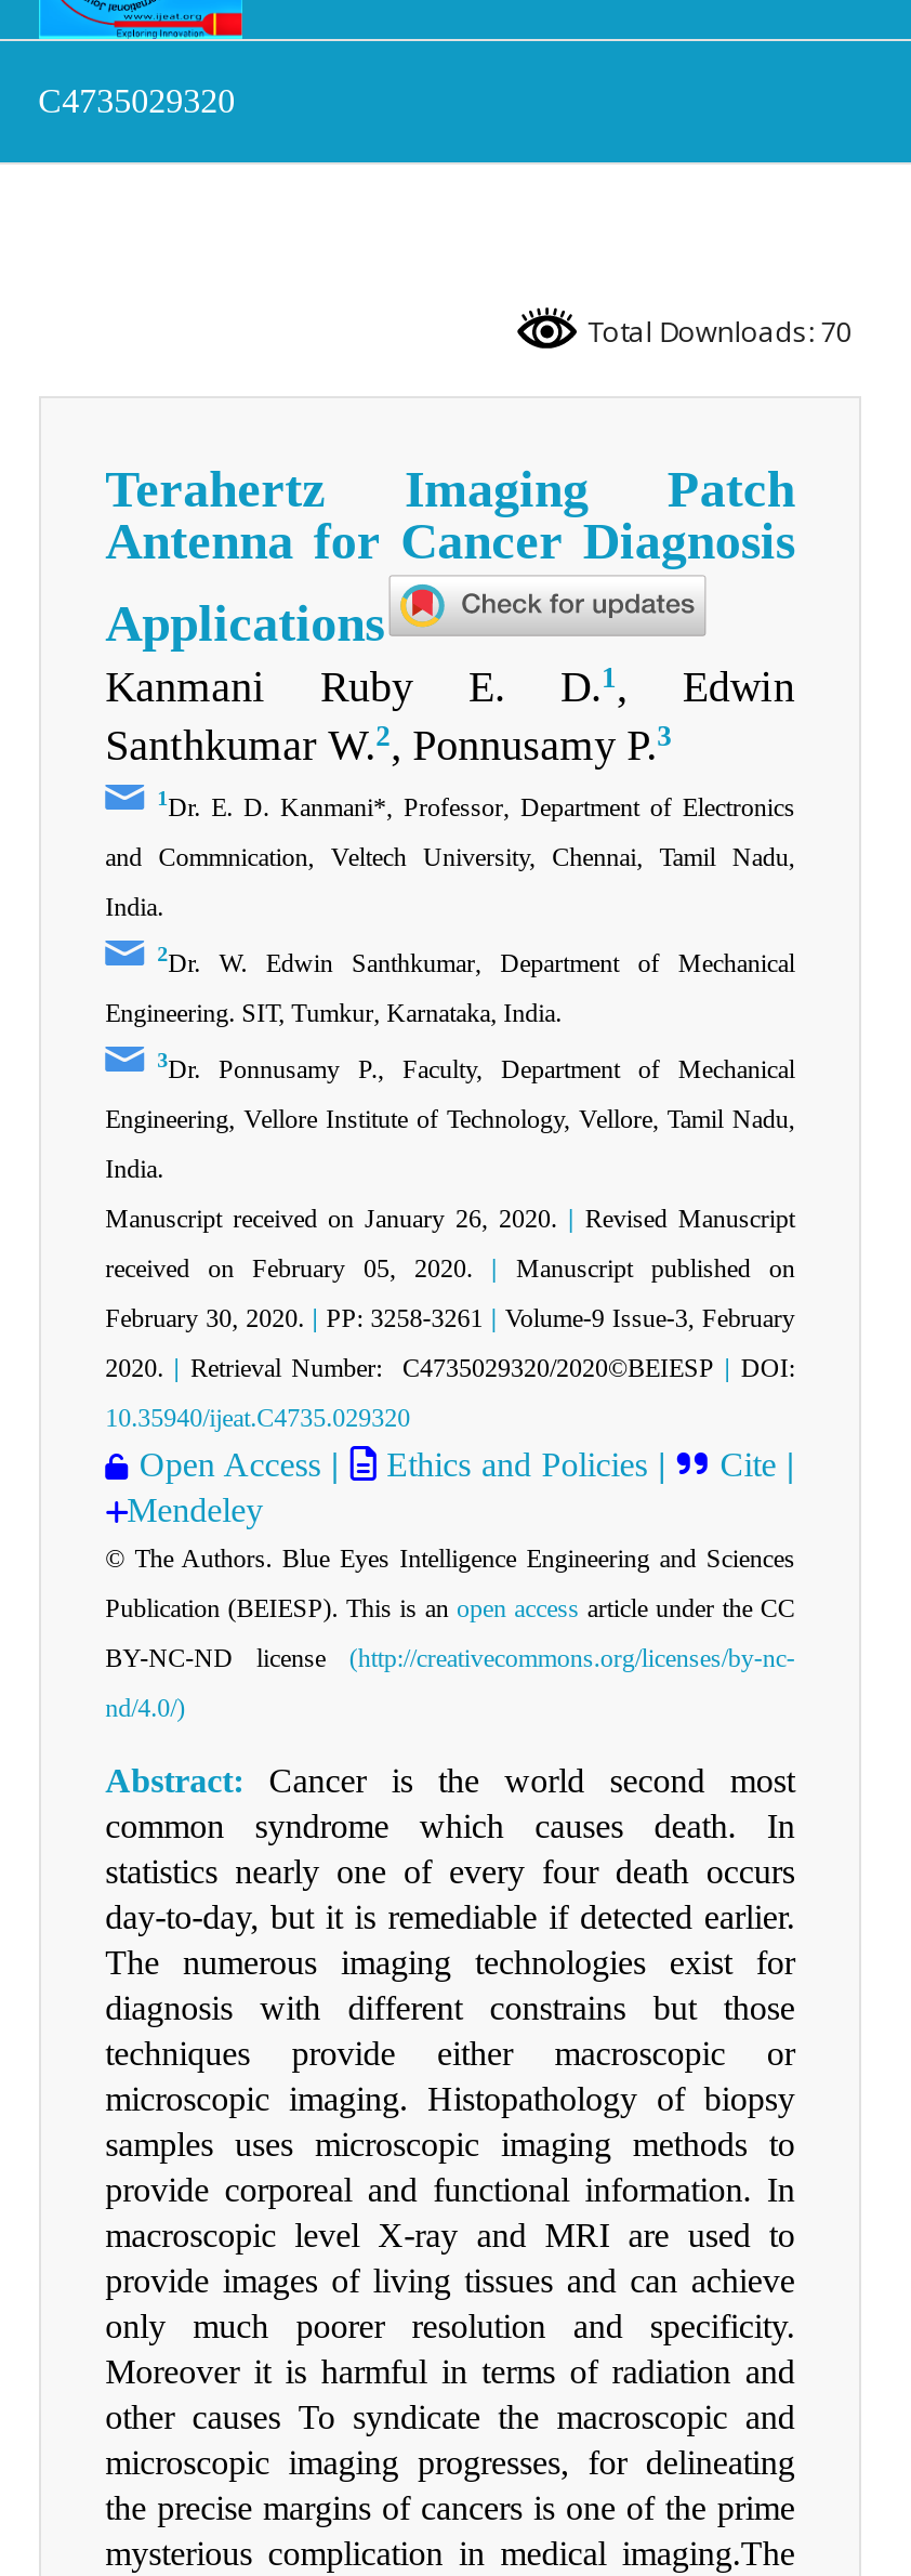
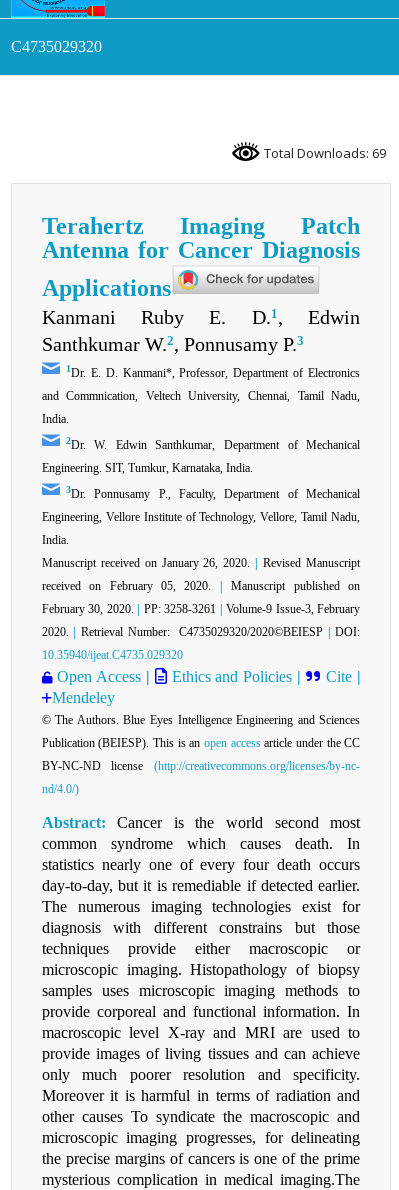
[581,312,851,350] Total Downloads: 70 -> [261,144,386,162] Total Downloads: 69

